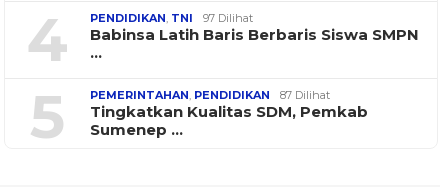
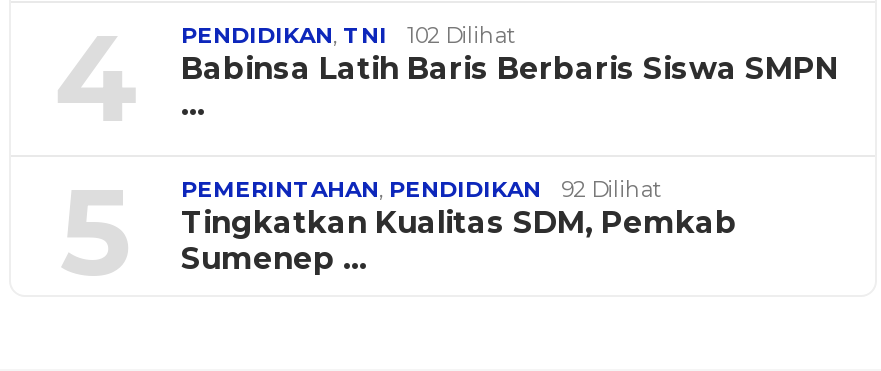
[203,11,253,25] 97 Dilihat -> [407,22,515,50] 102 Dilihat
[90,88,330,102] PEMERINTAHAN, PENDIDIKAN 87 Dilihat -> [181,176,661,204] PEMERINTAHAN, PENDIDIKAN 92 Dilihat

